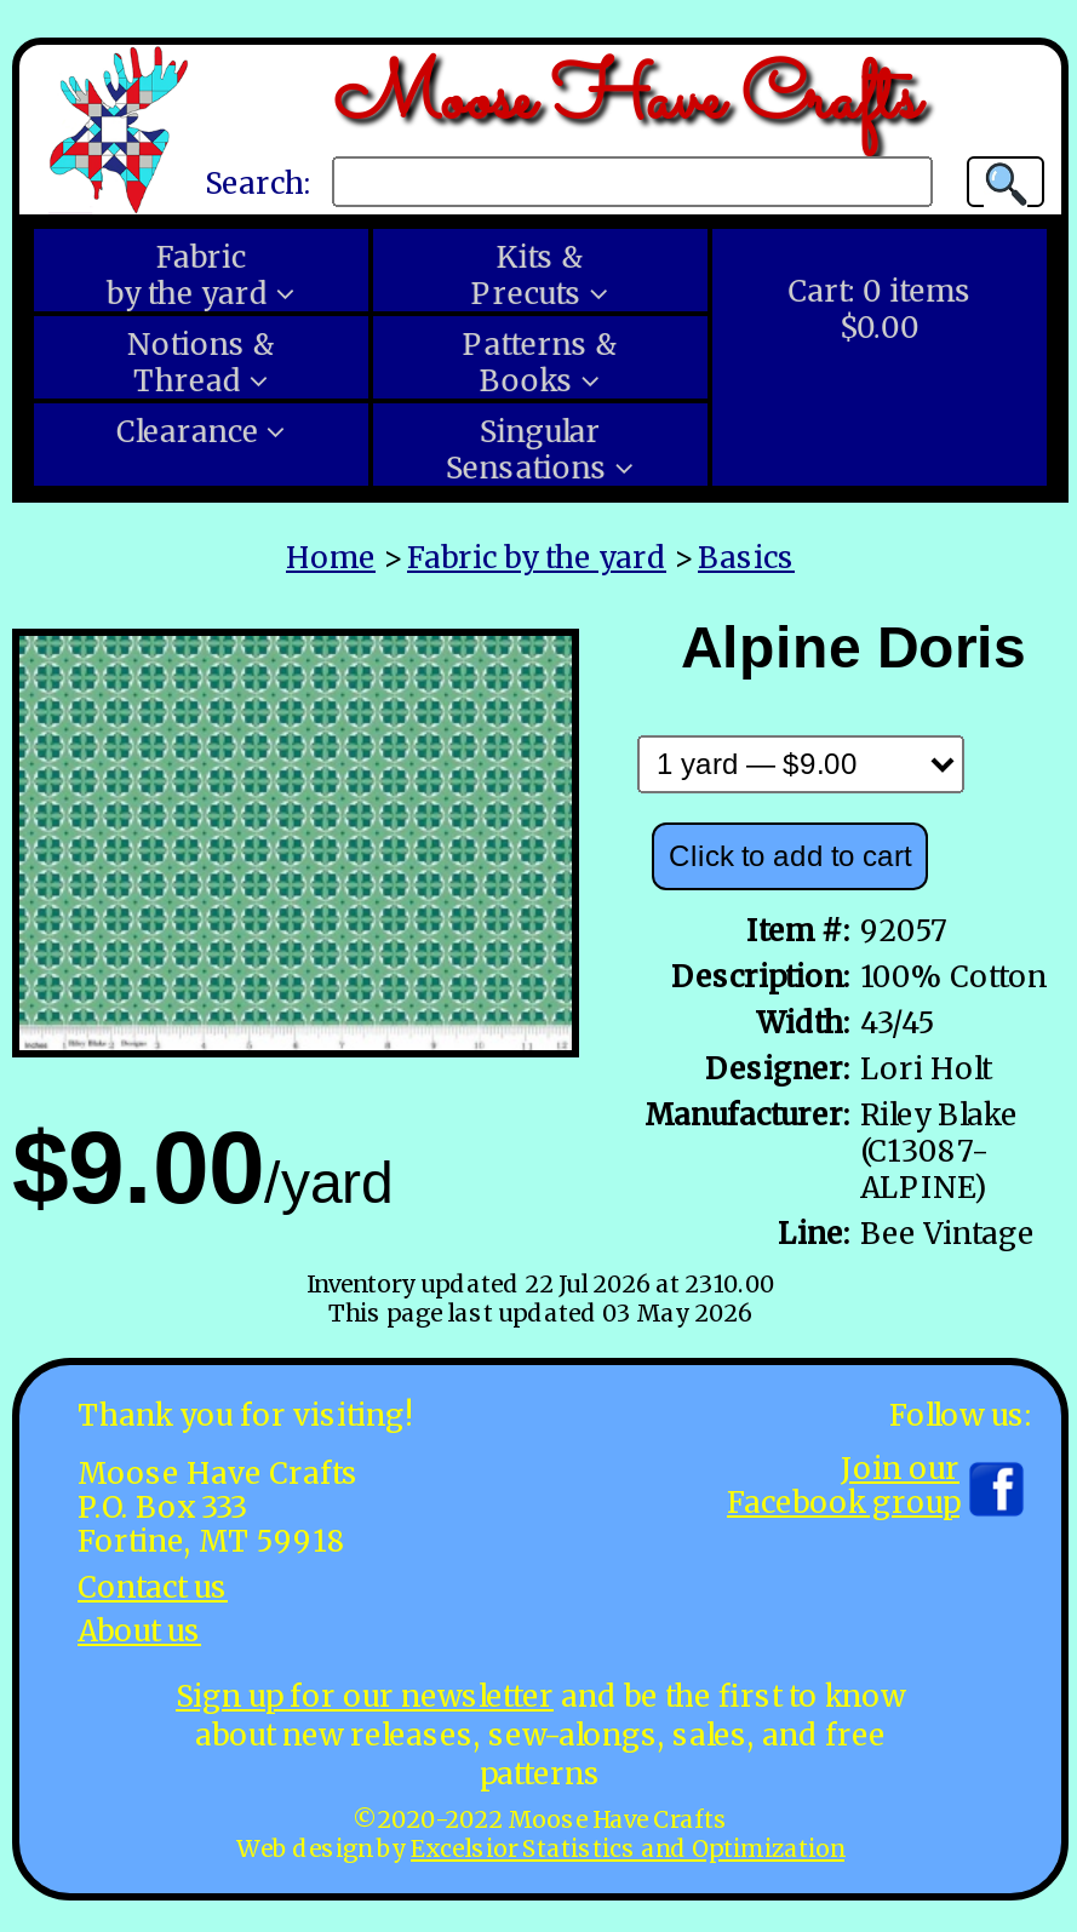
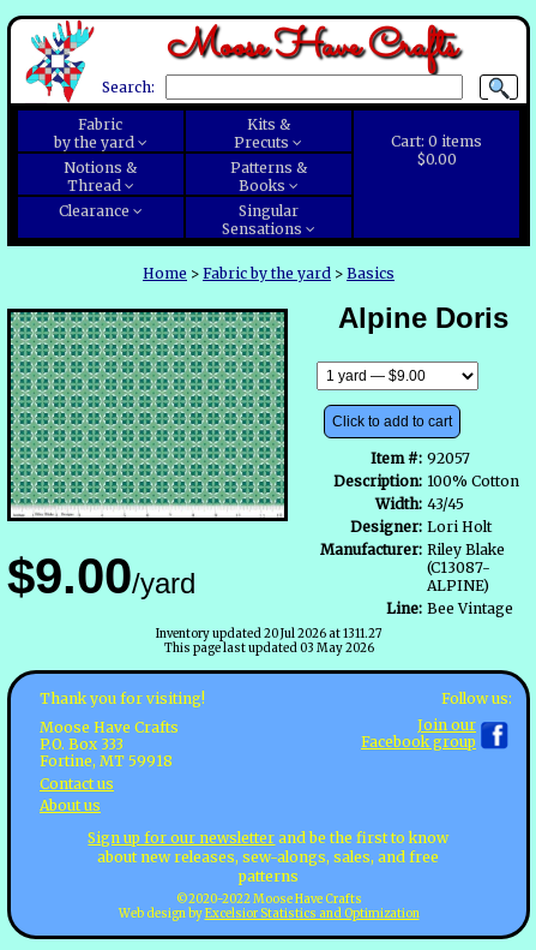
[307,1271,774,1300] Inventory updated 22 Jul 2026 at 2310.00 -> [156,627,381,641] Inventory updated 20 Jul 2026 at 1311.27

